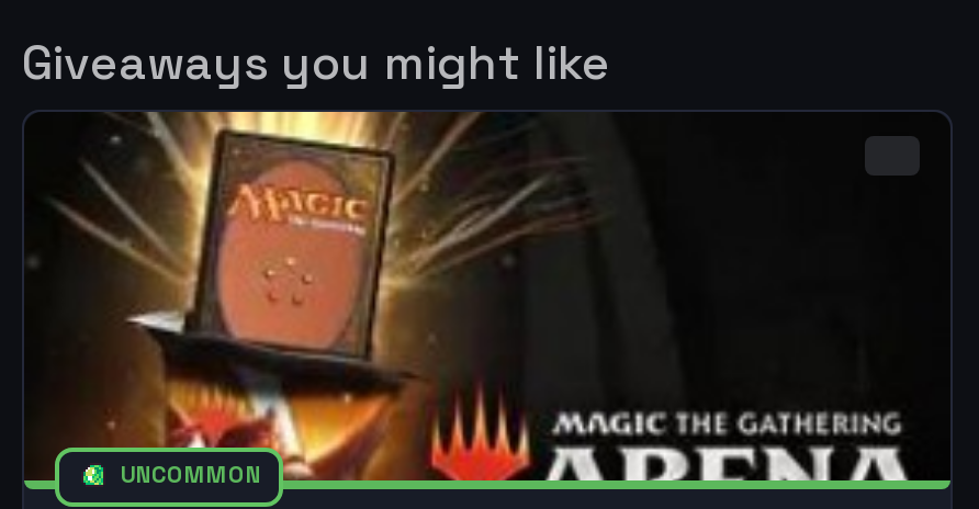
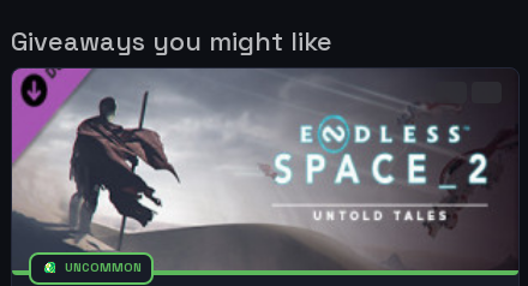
[24,110,948,483] [image] -> [11,67,516,272] [image]

